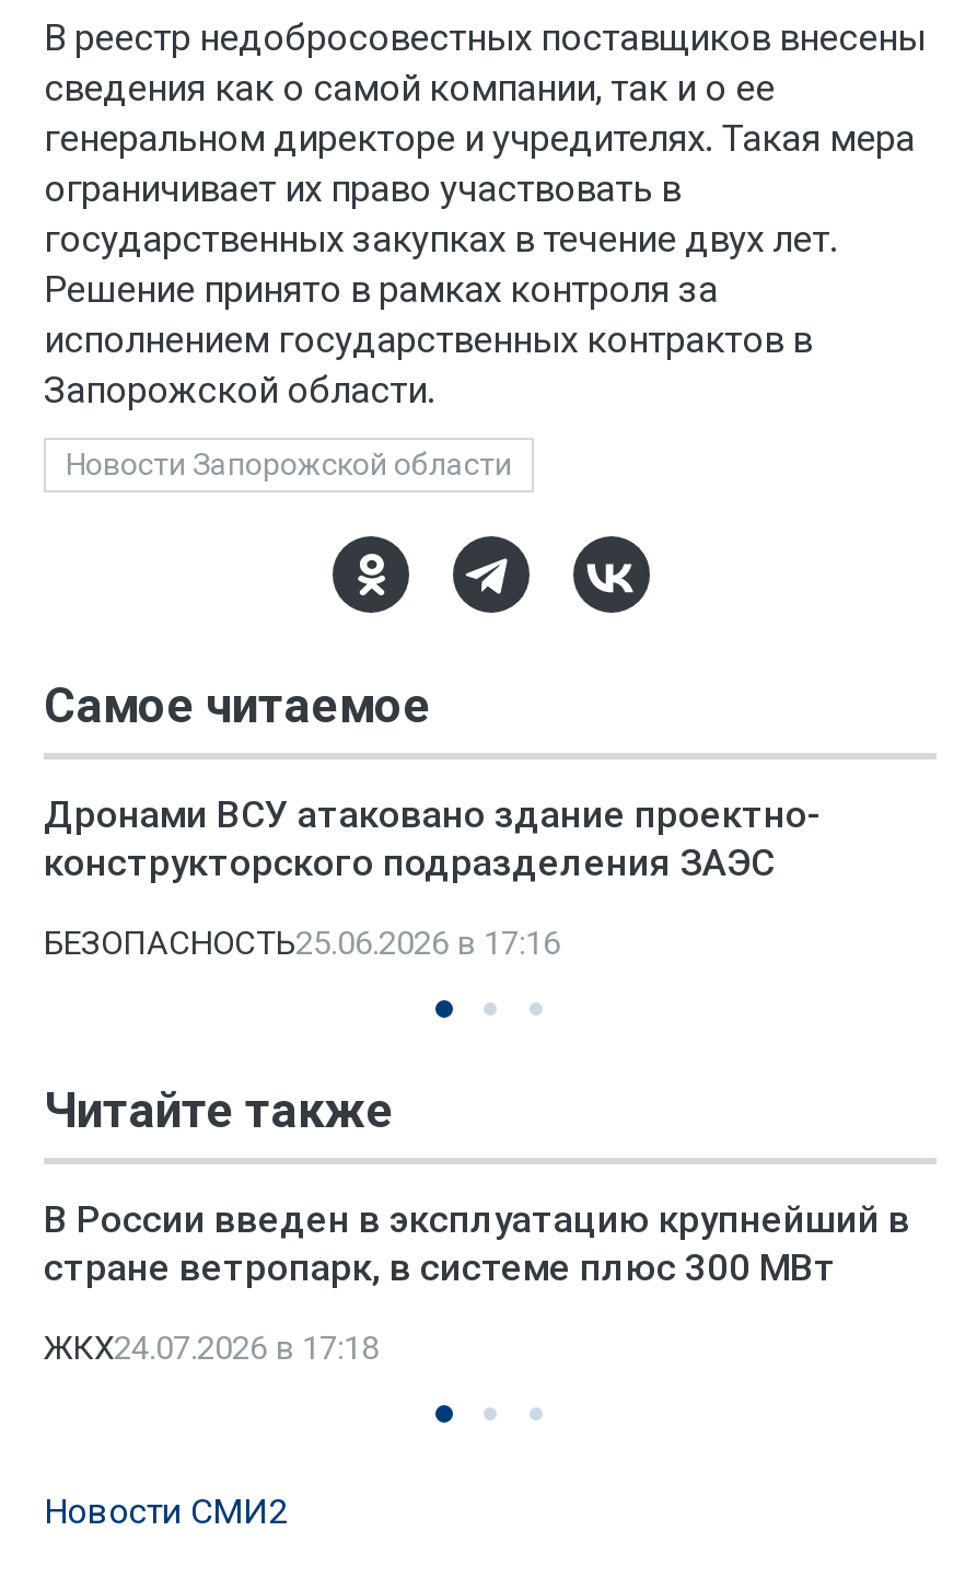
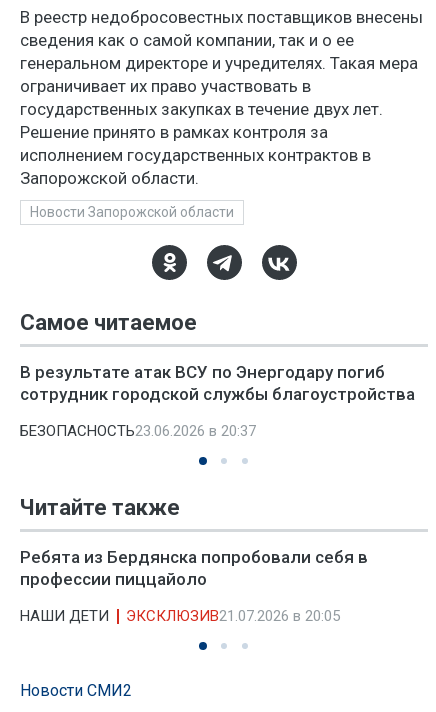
[44,792,821,884] Дронами ВСУ атаковано здание проектно- | конструкторского подразделения ЗАЭС -> [20,362,415,404] В результате атак ВСУ по Энергодару погиб | сотрудник городской службы благоустройства
[44,924,560,963] БЕЗОПАСНОСТЬ25.06.2026 в 17:16 -> [20,422,256,440] БЕЗОПАСНОСТЬ23.06.2026 в 20:37
[44,1197,910,1289] В России введен в эксплуатацию крупнейший в | стране ветропарк, в системе плюс 300 МВт -> [20,547,368,589] Ребята из Бердянска попробовали себя в | профессии пиццайоло
[44,1329,379,1368] ЖКХ24.07.2026 в 17:18 -> [20,607,340,625] НАШИ ДЕТИ | ЭКСКЛЮЗИВ21.07.2026 в 20:05

